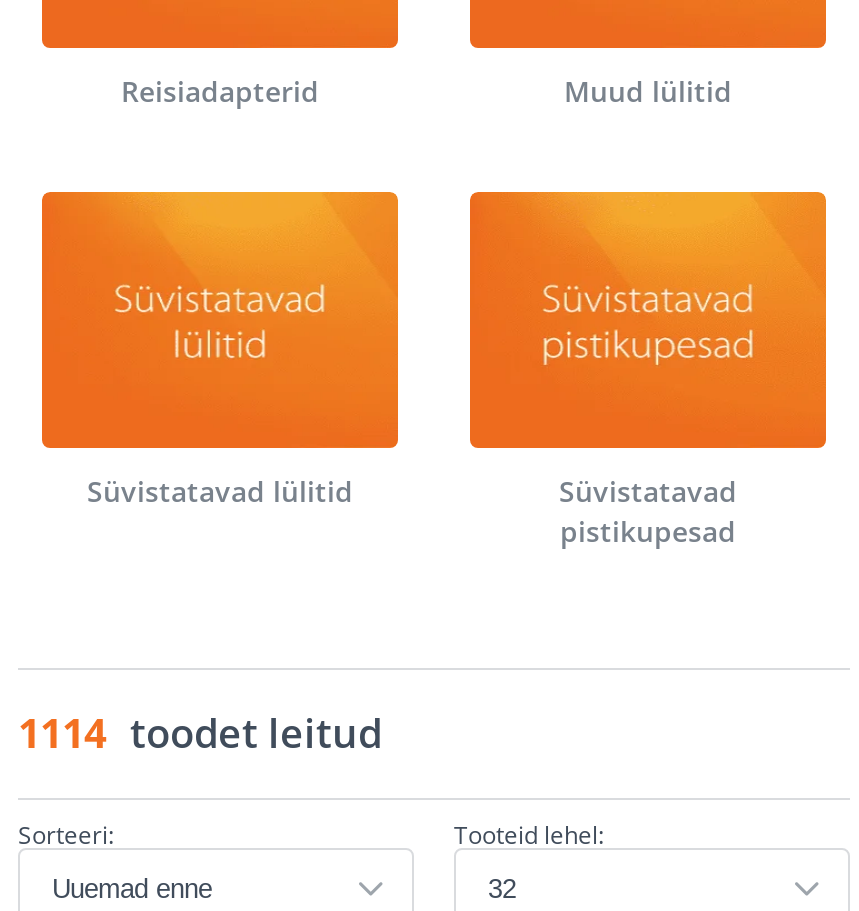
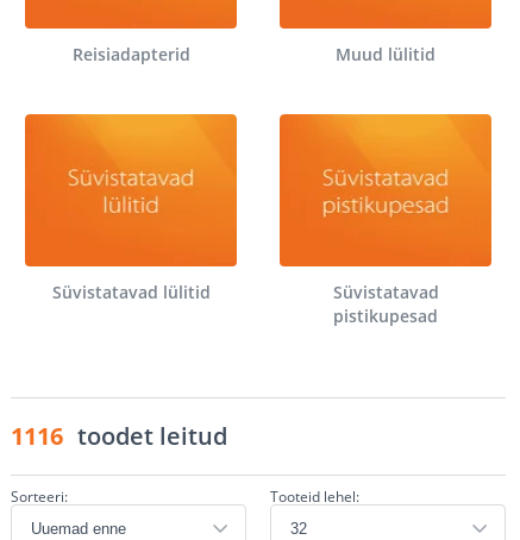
[18,706,382,760] 1114 toodet leitud -> [11,420,227,452] 1116 toodet leitud

